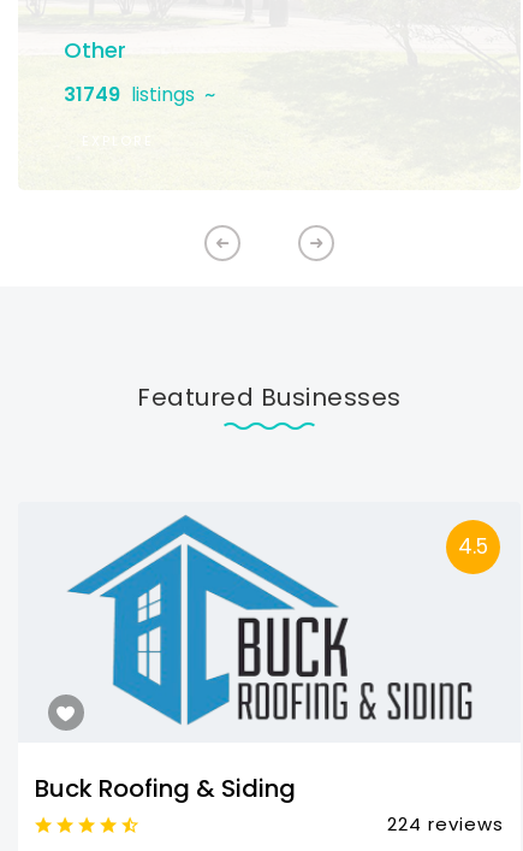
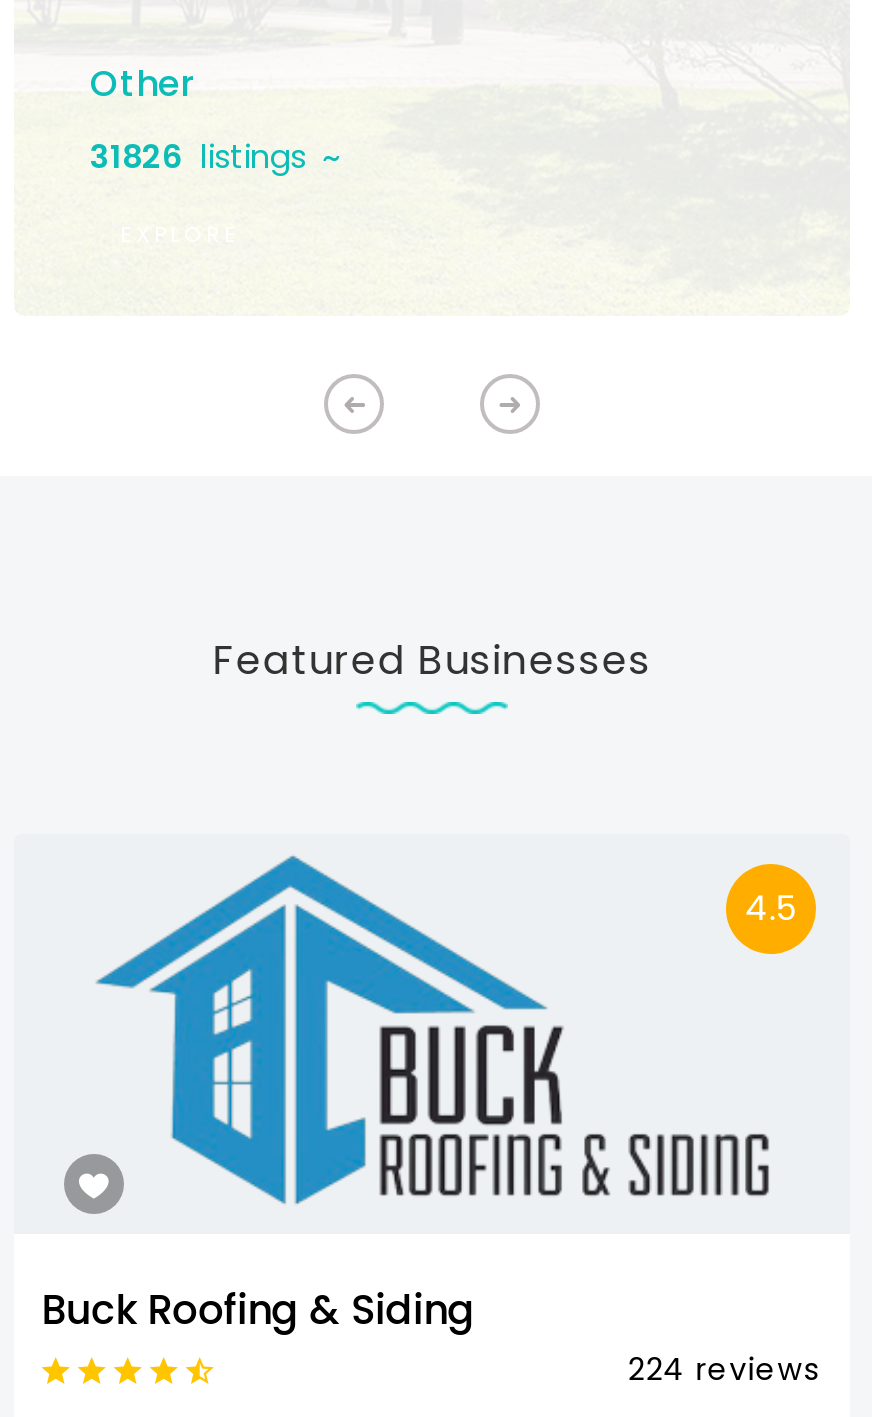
[64,80,195,108] 31749 listings -> [90,133,306,179] 31826 listings

